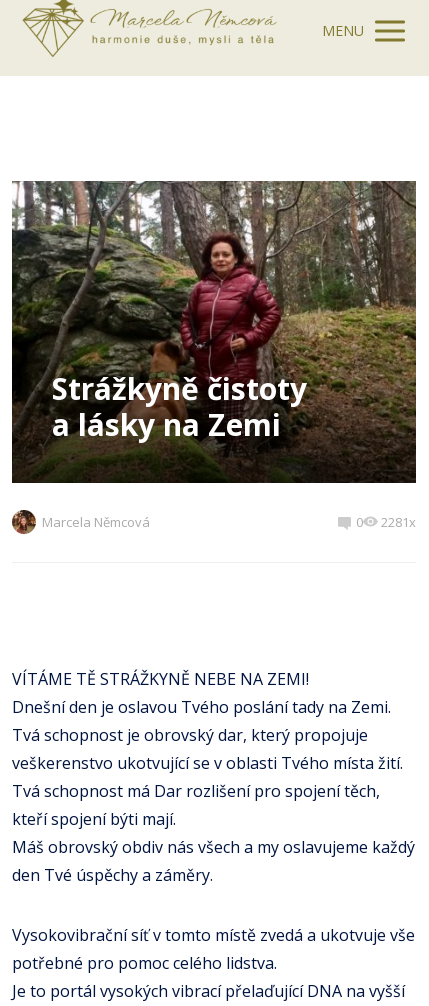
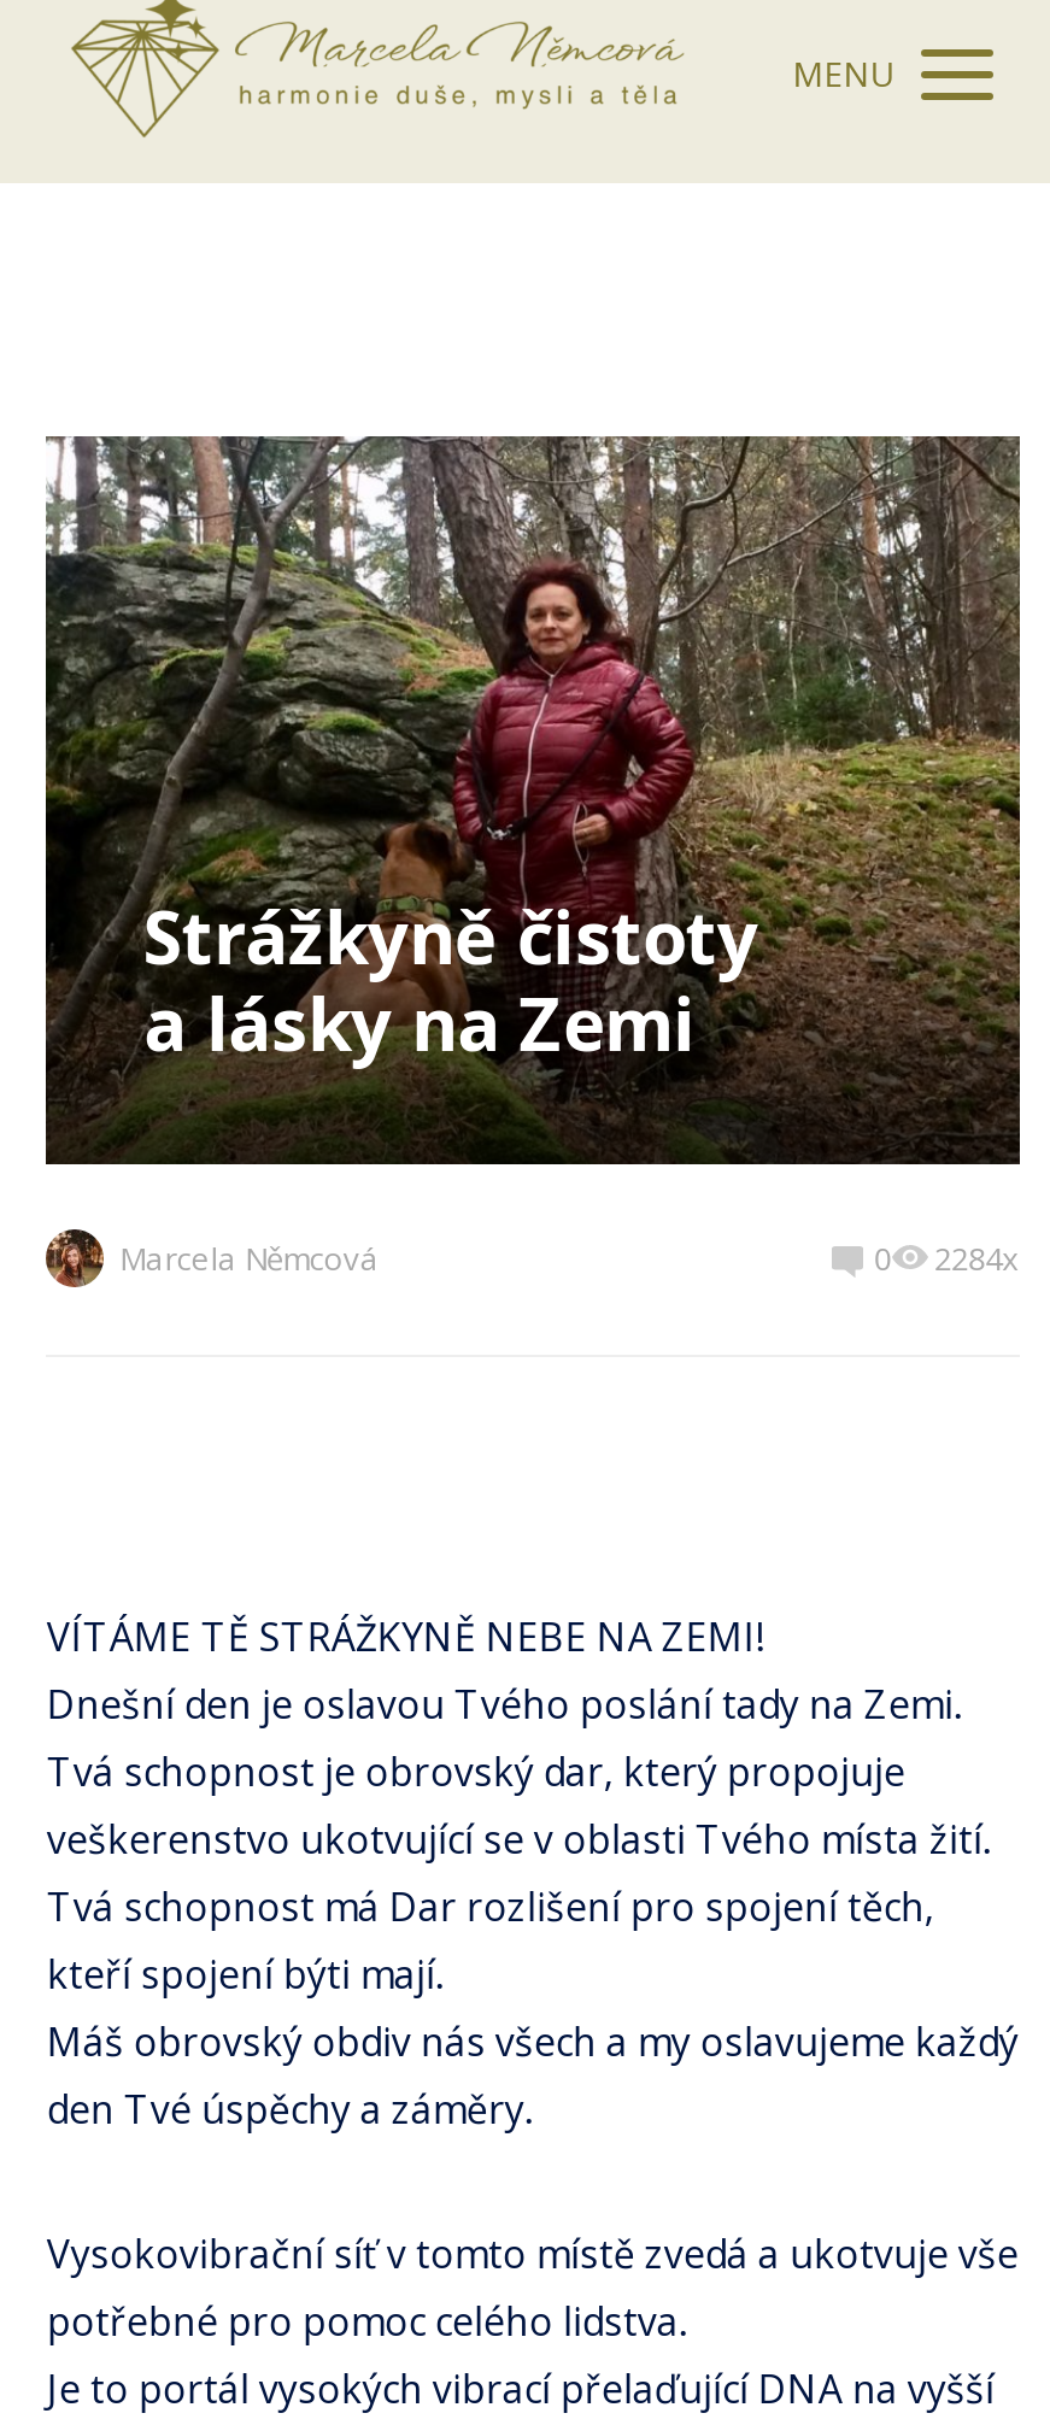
[381,513,416,531] 2281x -> [935,1237,1019,1280] 2284x

